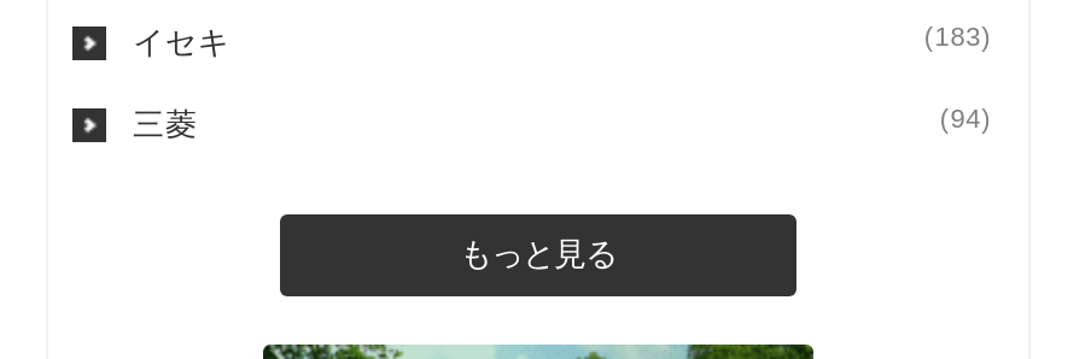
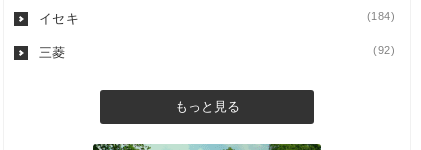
[924,22,992,51] (183) -> [367,10,395,22] (184)
[940,104,992,133] (94) -> [373,44,395,56] (92)

